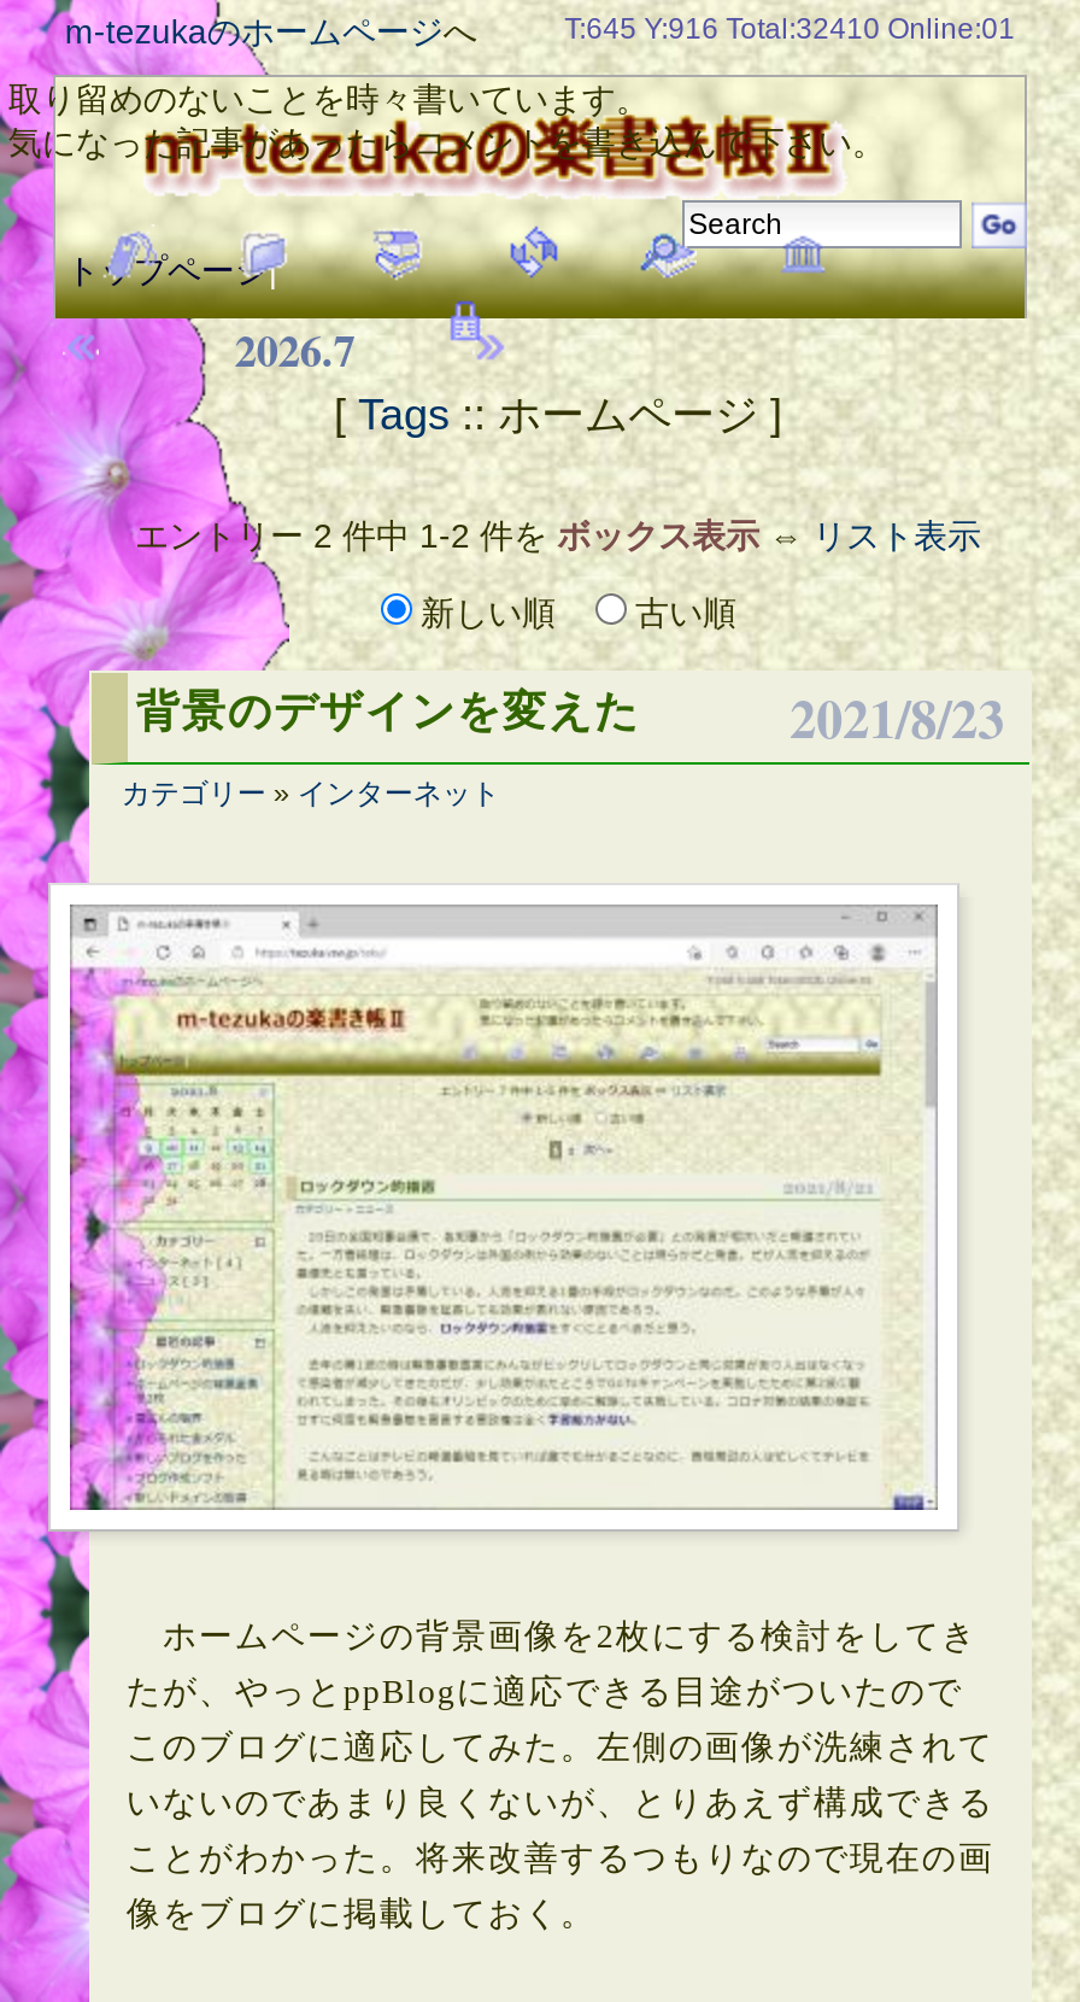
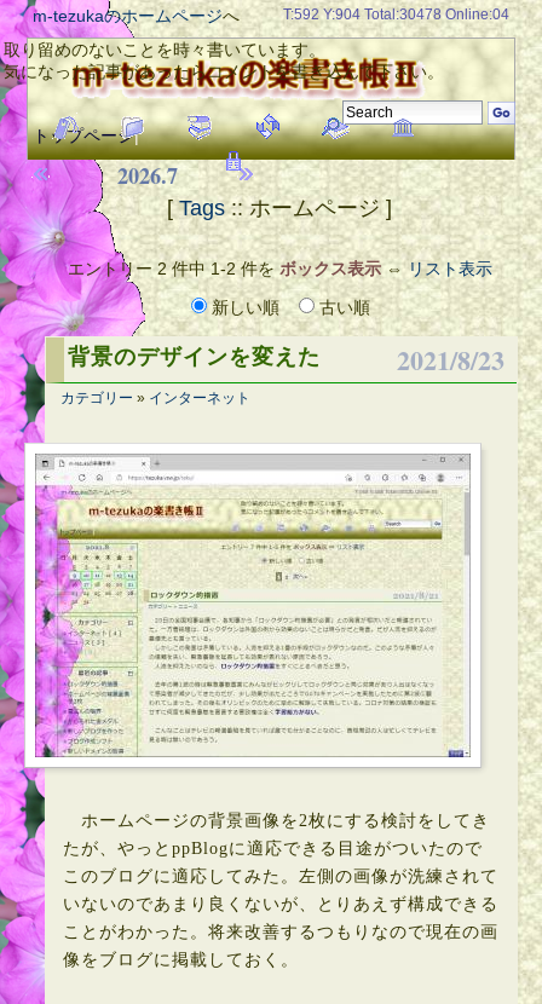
[564,12,1015,46] T:645 Y:916 Total:32410 Online:01 -> [283,6,509,23] T:592 Y:904 Total:30478 Online:04

